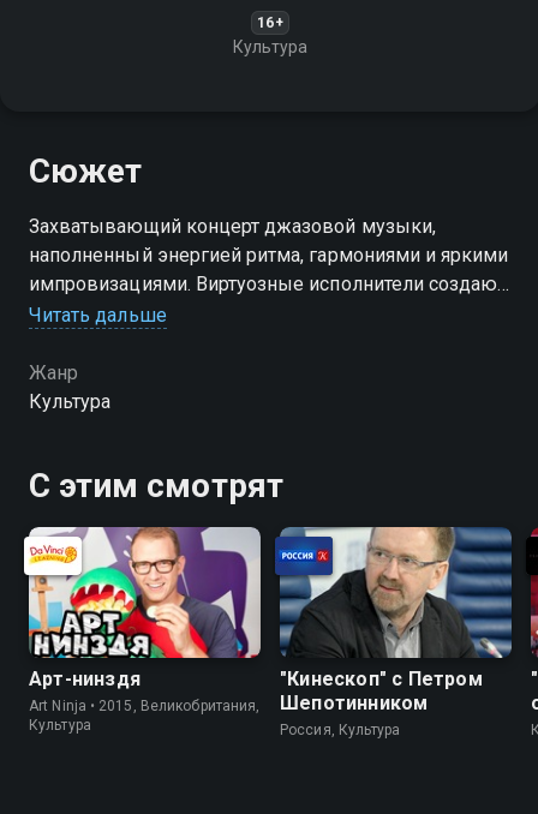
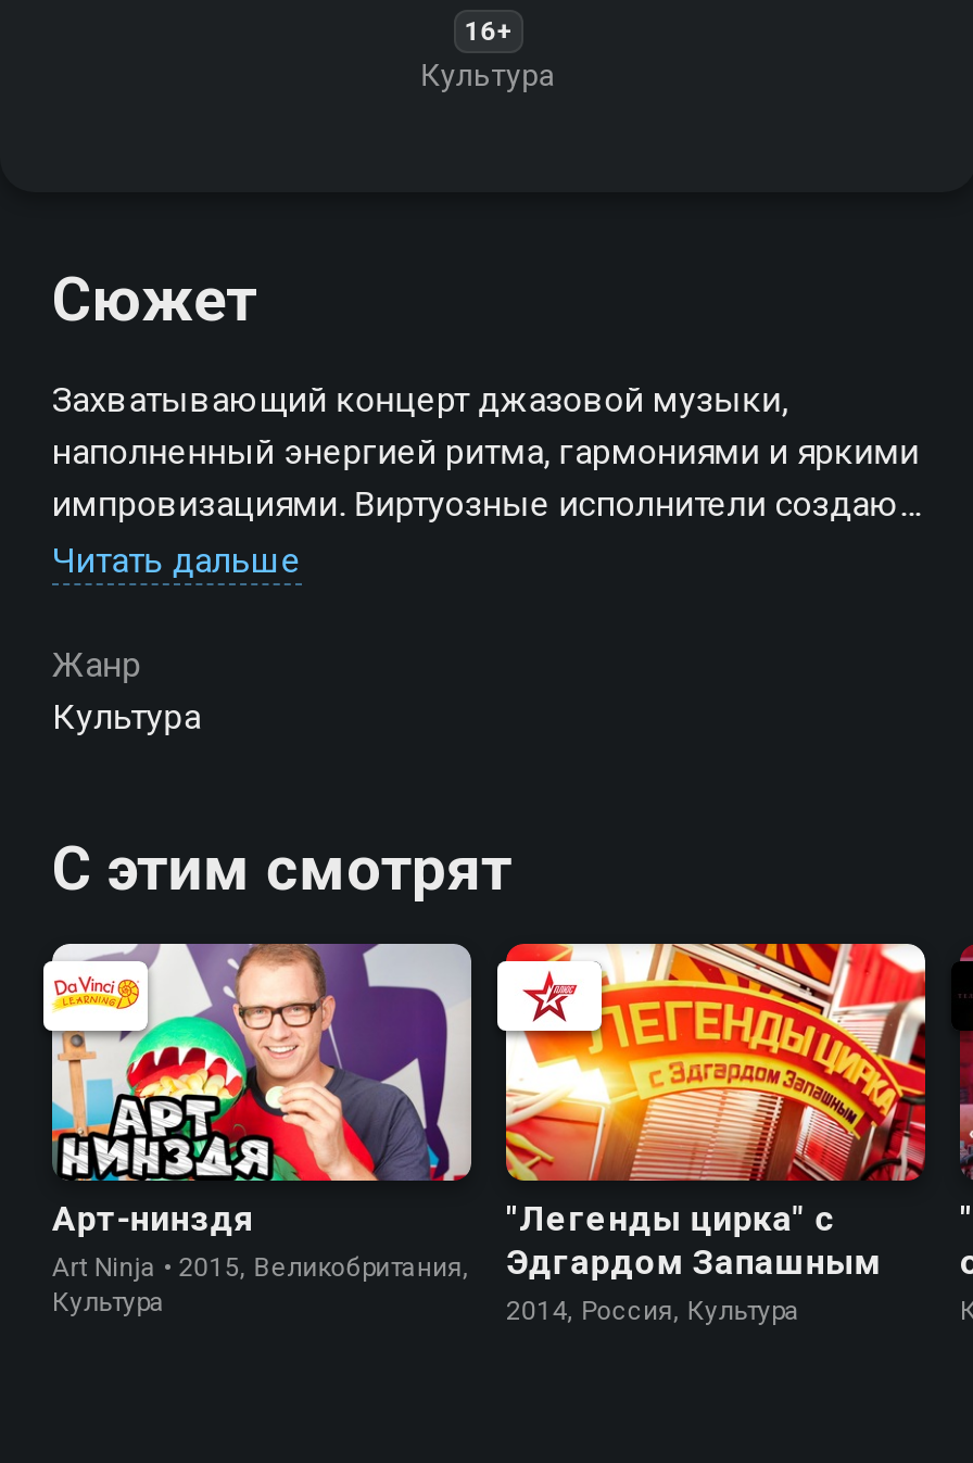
[275,526,513,738] [image] | "Кинескоп" с Петром | Шепотинником | Россия, Культура -> [495,942,927,1325] [image] | "Легенды цирка" с | Эдгардом Запашным | 2014, Россия, Культура

